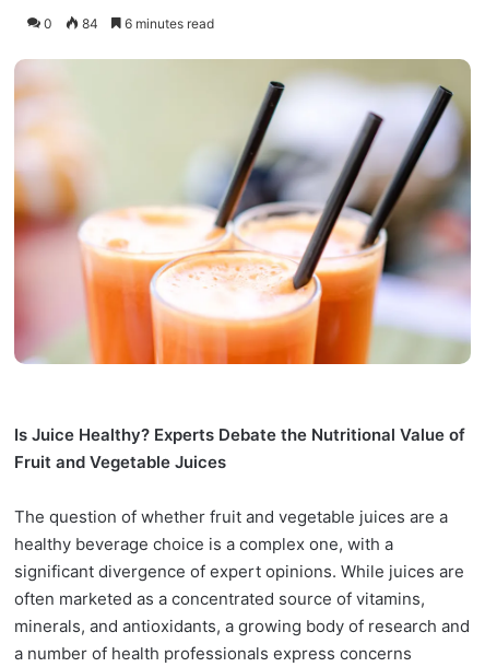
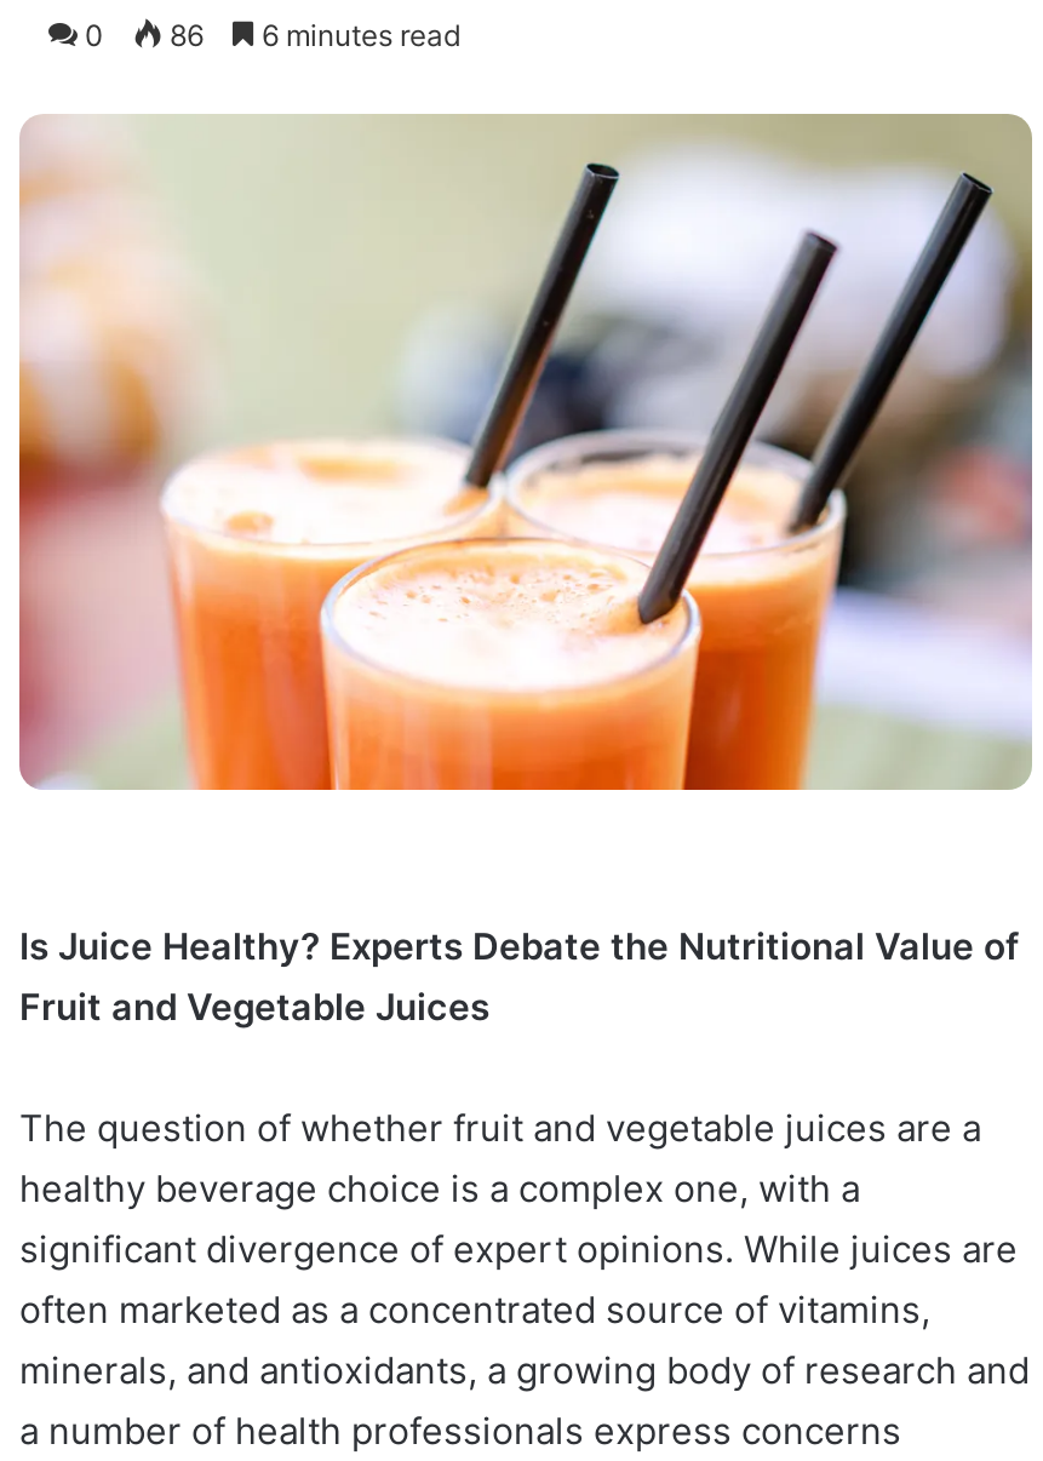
[44,15,214,32] 0 84 6 minutes read -> [85,17,460,53] 0 86 6 minutes read

